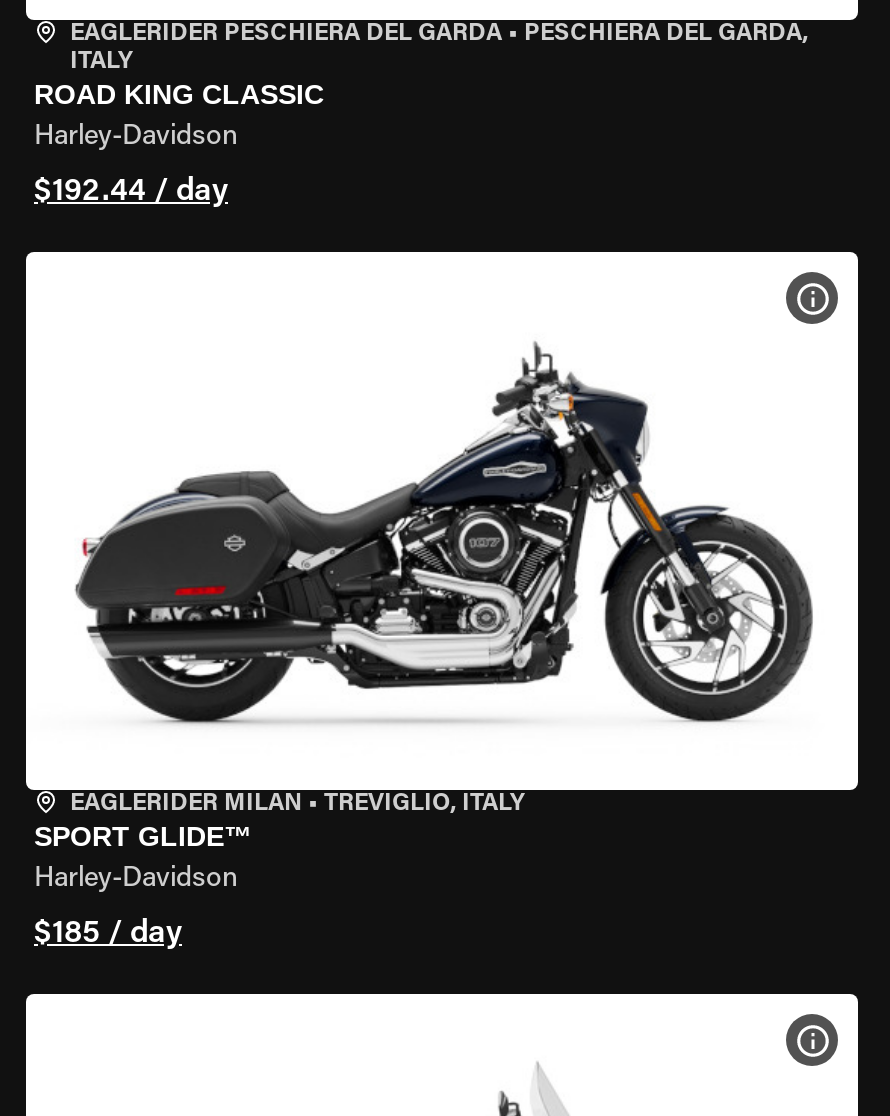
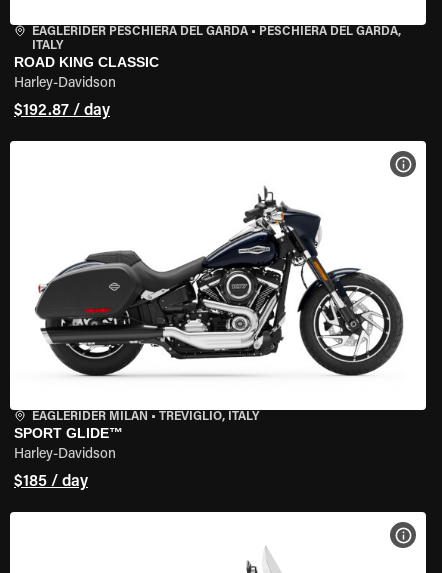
[34,176,228,208] $192.44 / day -> [14,103,110,119] $192.87 / day

